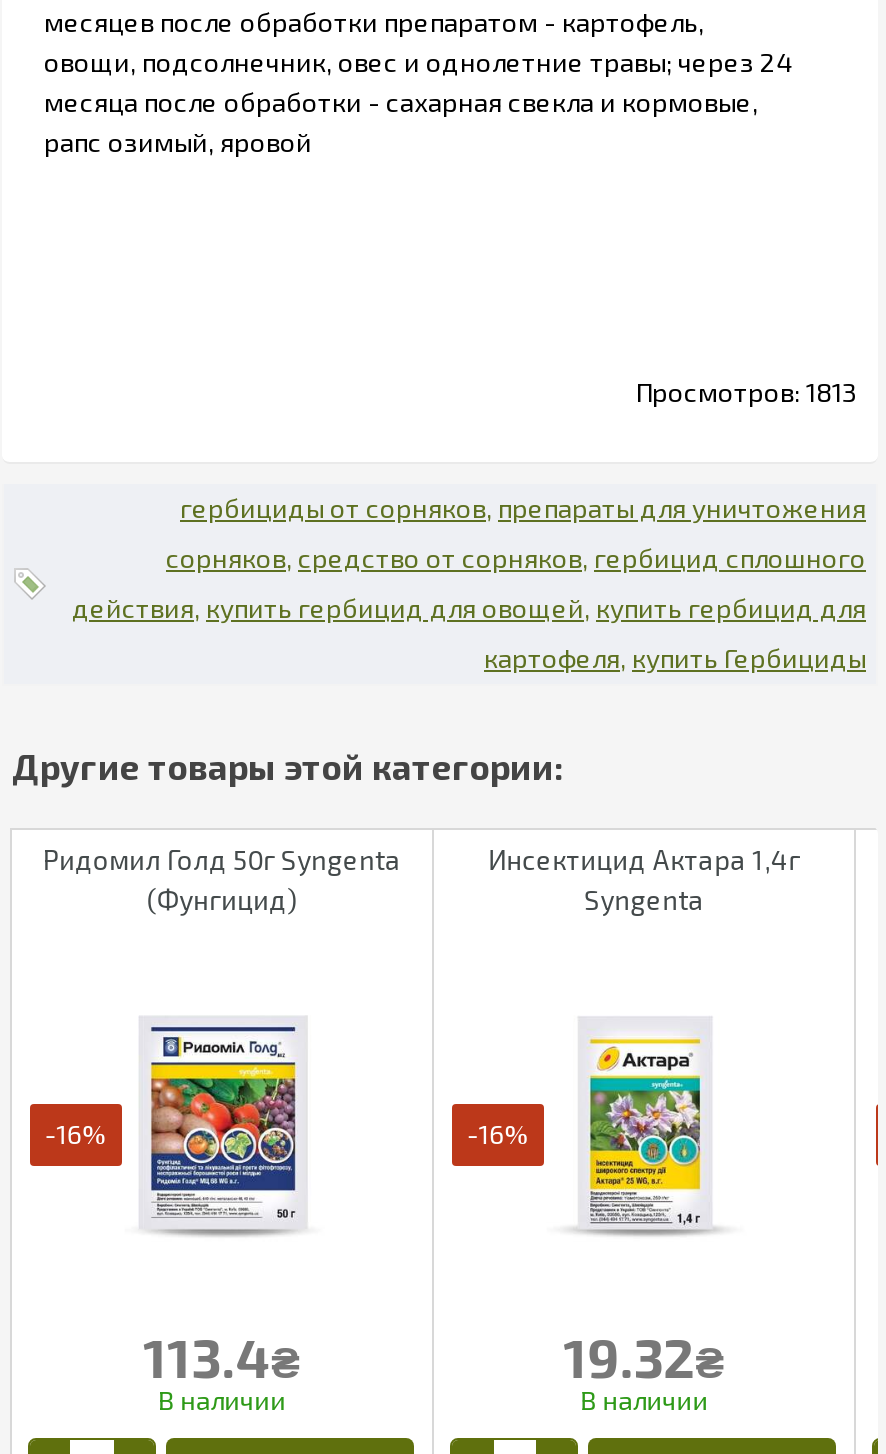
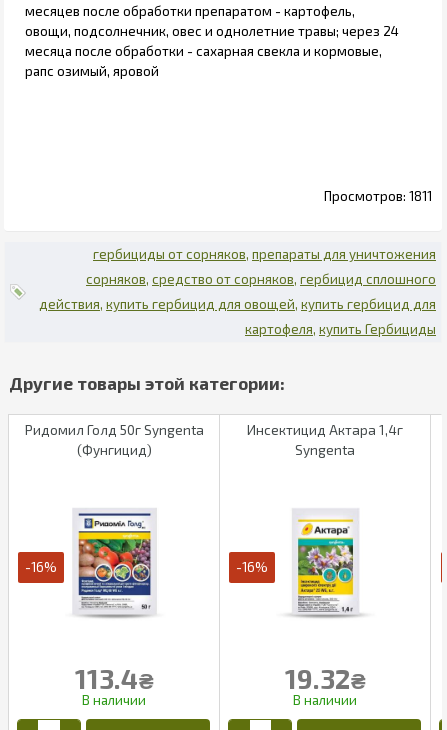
[806,376,858,408] 1813 -> [409,188,432,204] 1811

